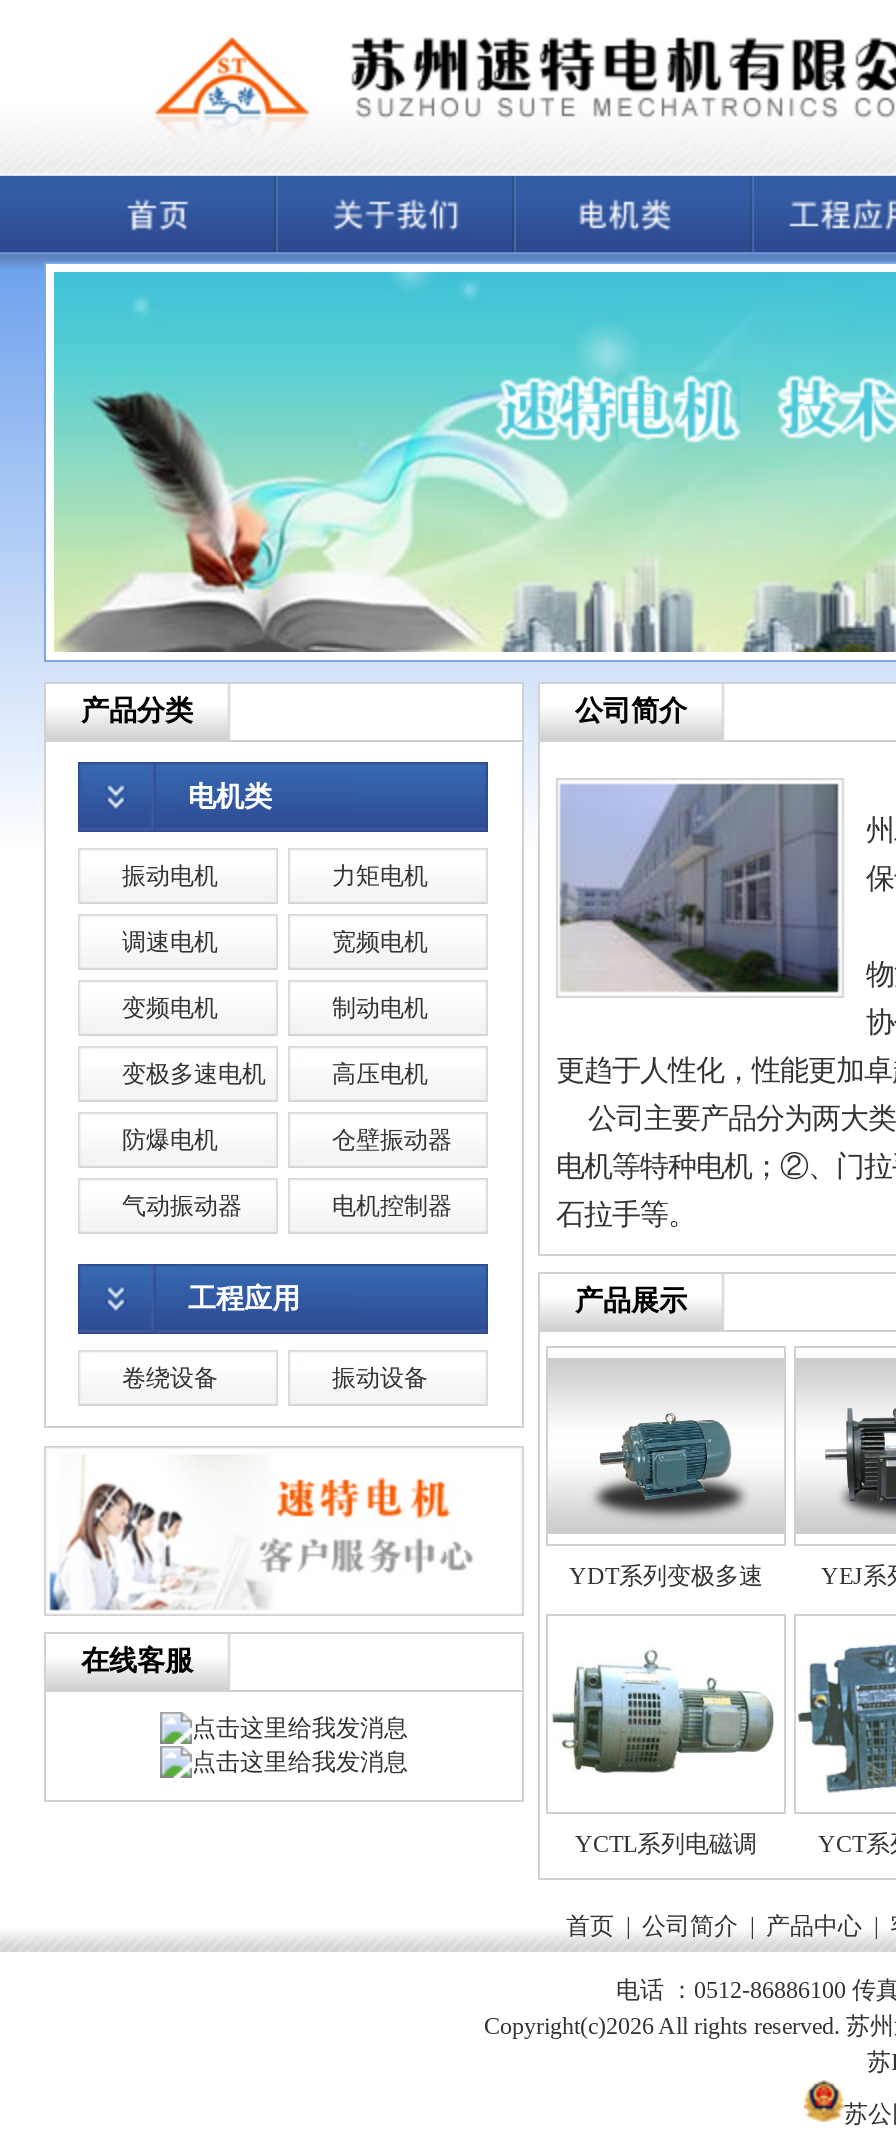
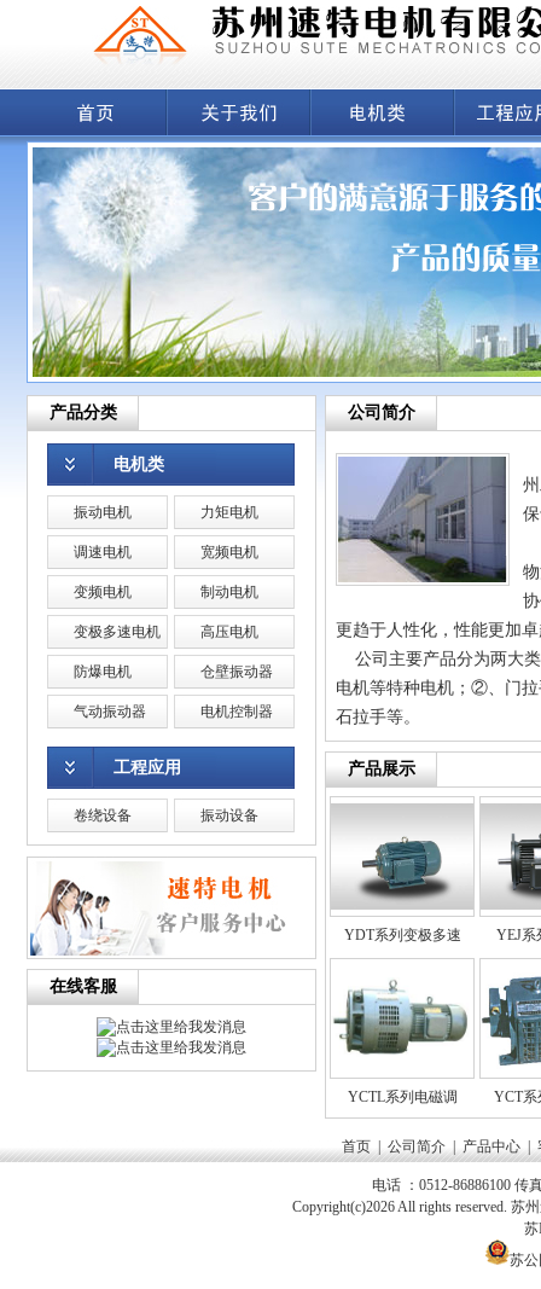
[54,270,890,654] [image] -> [33,147,537,378] [image]

